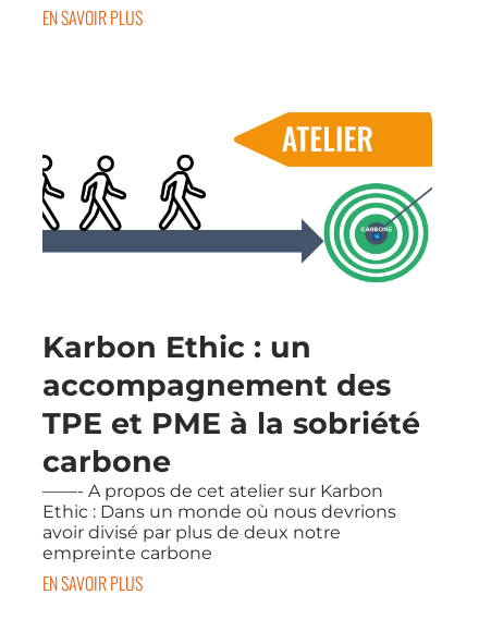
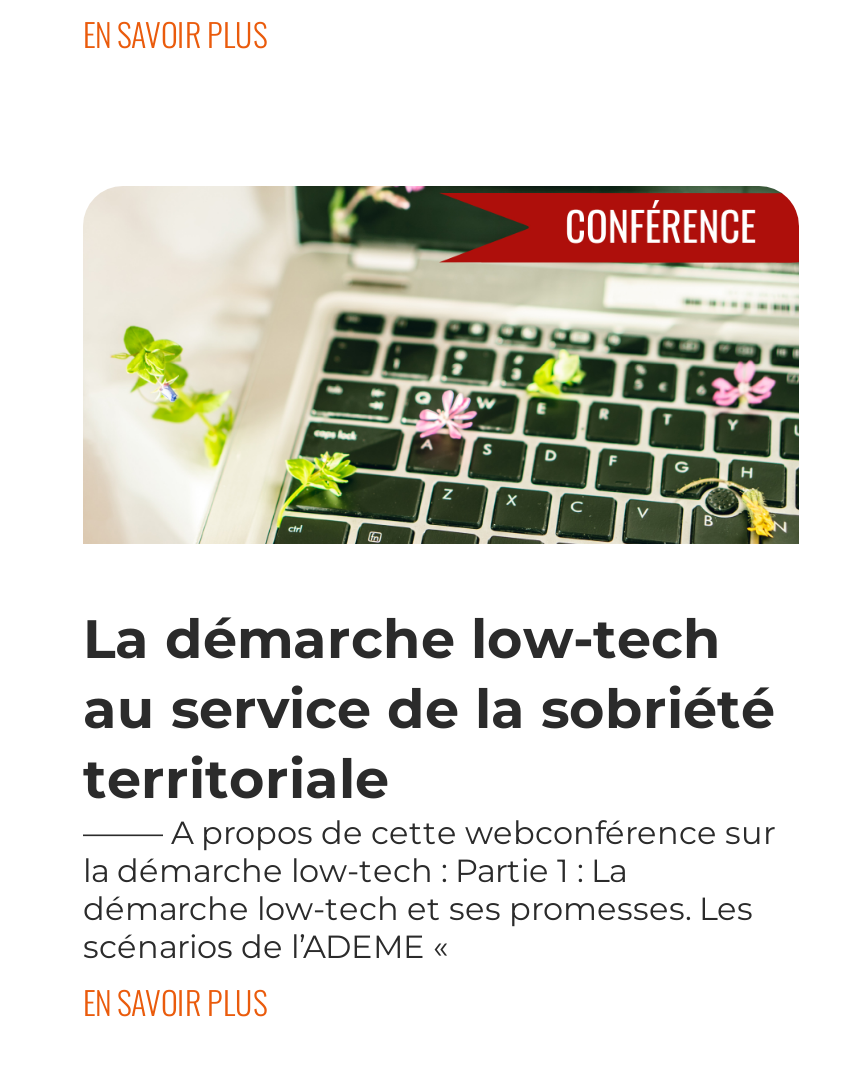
[41,111,433,564] [image] | Karbon Ethic : un | accompagnement des | TPE et PME à la sobriété | carbone | ——- A propos de cet atelier sur Karbon | Ethic : Dans un monde où nous devrions | avoir divisé par plus de deux notre | empreinte carbone -> [83,184,801,965] [image] | La démarche low-tech | au service de la sobriété | territoriale | ——– A propos de cette webconférence sur | la démarche low-tech : Partie 1 : La | démarche low-tech et ses promesses. Les | scénarios de l’ADEME «

